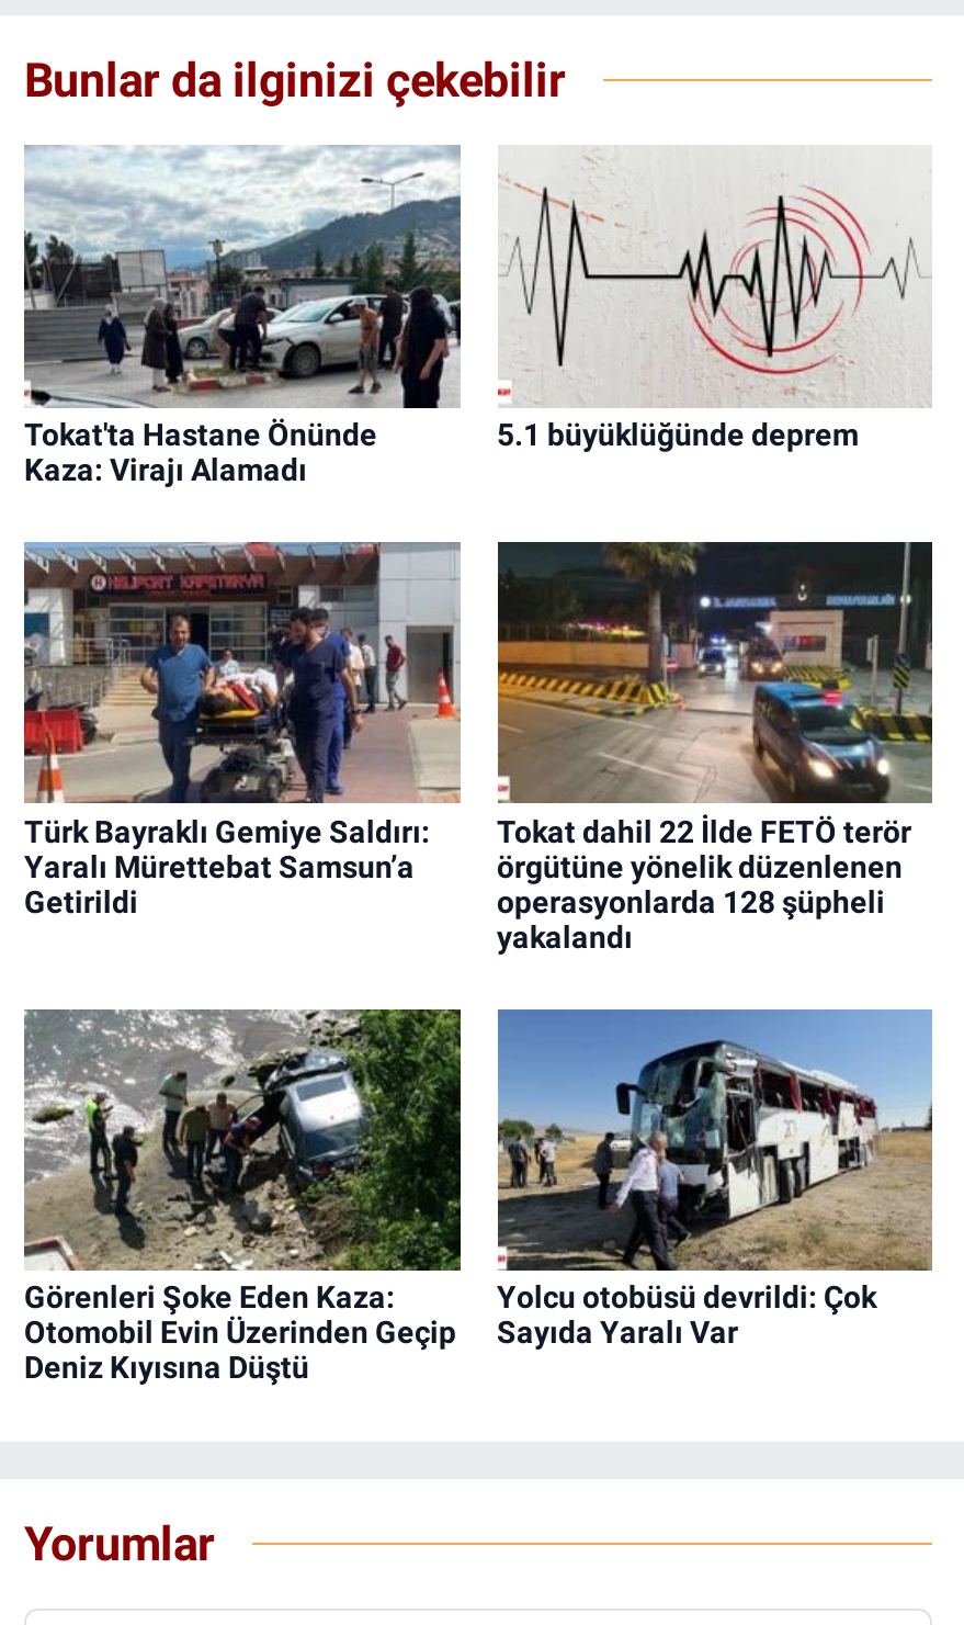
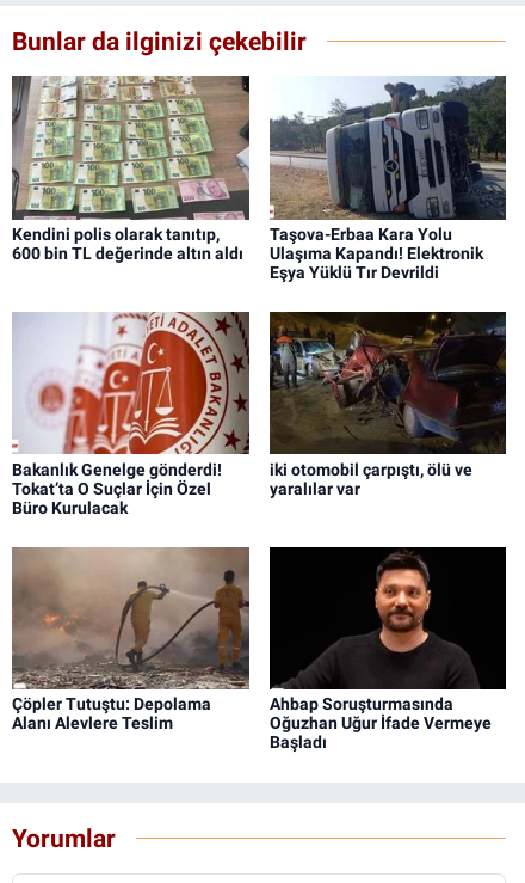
[24,145,463,487] [image] | Tokat'ta Hastane Önünde | Kaza: Virajı Alamadı -> [11,75,251,263] [image] | Kendini polis olarak tanıtıp, | 600 bin TL değerinde altın aldı
[497,145,932,452] [image] | 5.1 büyüklüğünde deprem -> [268,75,507,282] [image] | Taşova-Erbaa Kara Yolu | Ulaşıma Kapandı! Elektronik | Eşya Yüklü Tır Devrildi
[22,540,463,919] [image] | Türk Bayraklı Gemiye Saldırı: | Yaralı Mürettebat Samsun’a | Getirildi -> [12,293,249,517] [image] | Bakanlık Genelge gönderdi! | Tokat’ta O Suçlar İçin Özel | Büro Kurulacak
[496,540,934,954] [image] | Tokat dahil 22 İlde FETÖ terör | örgütüne yönelik düzenlenen | operasyonlarda 128 şüpheli | yakalandı -> [268,293,506,498] [image] | iki otomobil çarpıştı, ölü ve | yaralılar var
[24,1009,463,1386] [image] | Görenleri Şoke Eden Kaza: | Otomobil Evin Üzerinden Geçip | Deniz Kıyısına Düştü -> [12,547,251,733] [image] | Çöpler Tutuştu: Depolama | Alanı Alevlere Teslim
[496,1007,934,1351] [image] | Yolcu otobüsü devrildi: Çok | Sayıda Yaralı Var -> [268,546,507,752] [image] | Ahbap Soruşturmasında | Oğuzhan Uğur İfade Vermeye | Başladı

